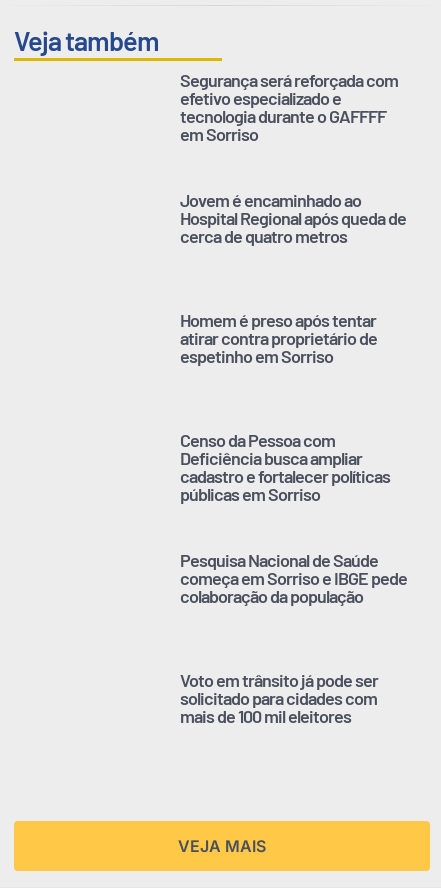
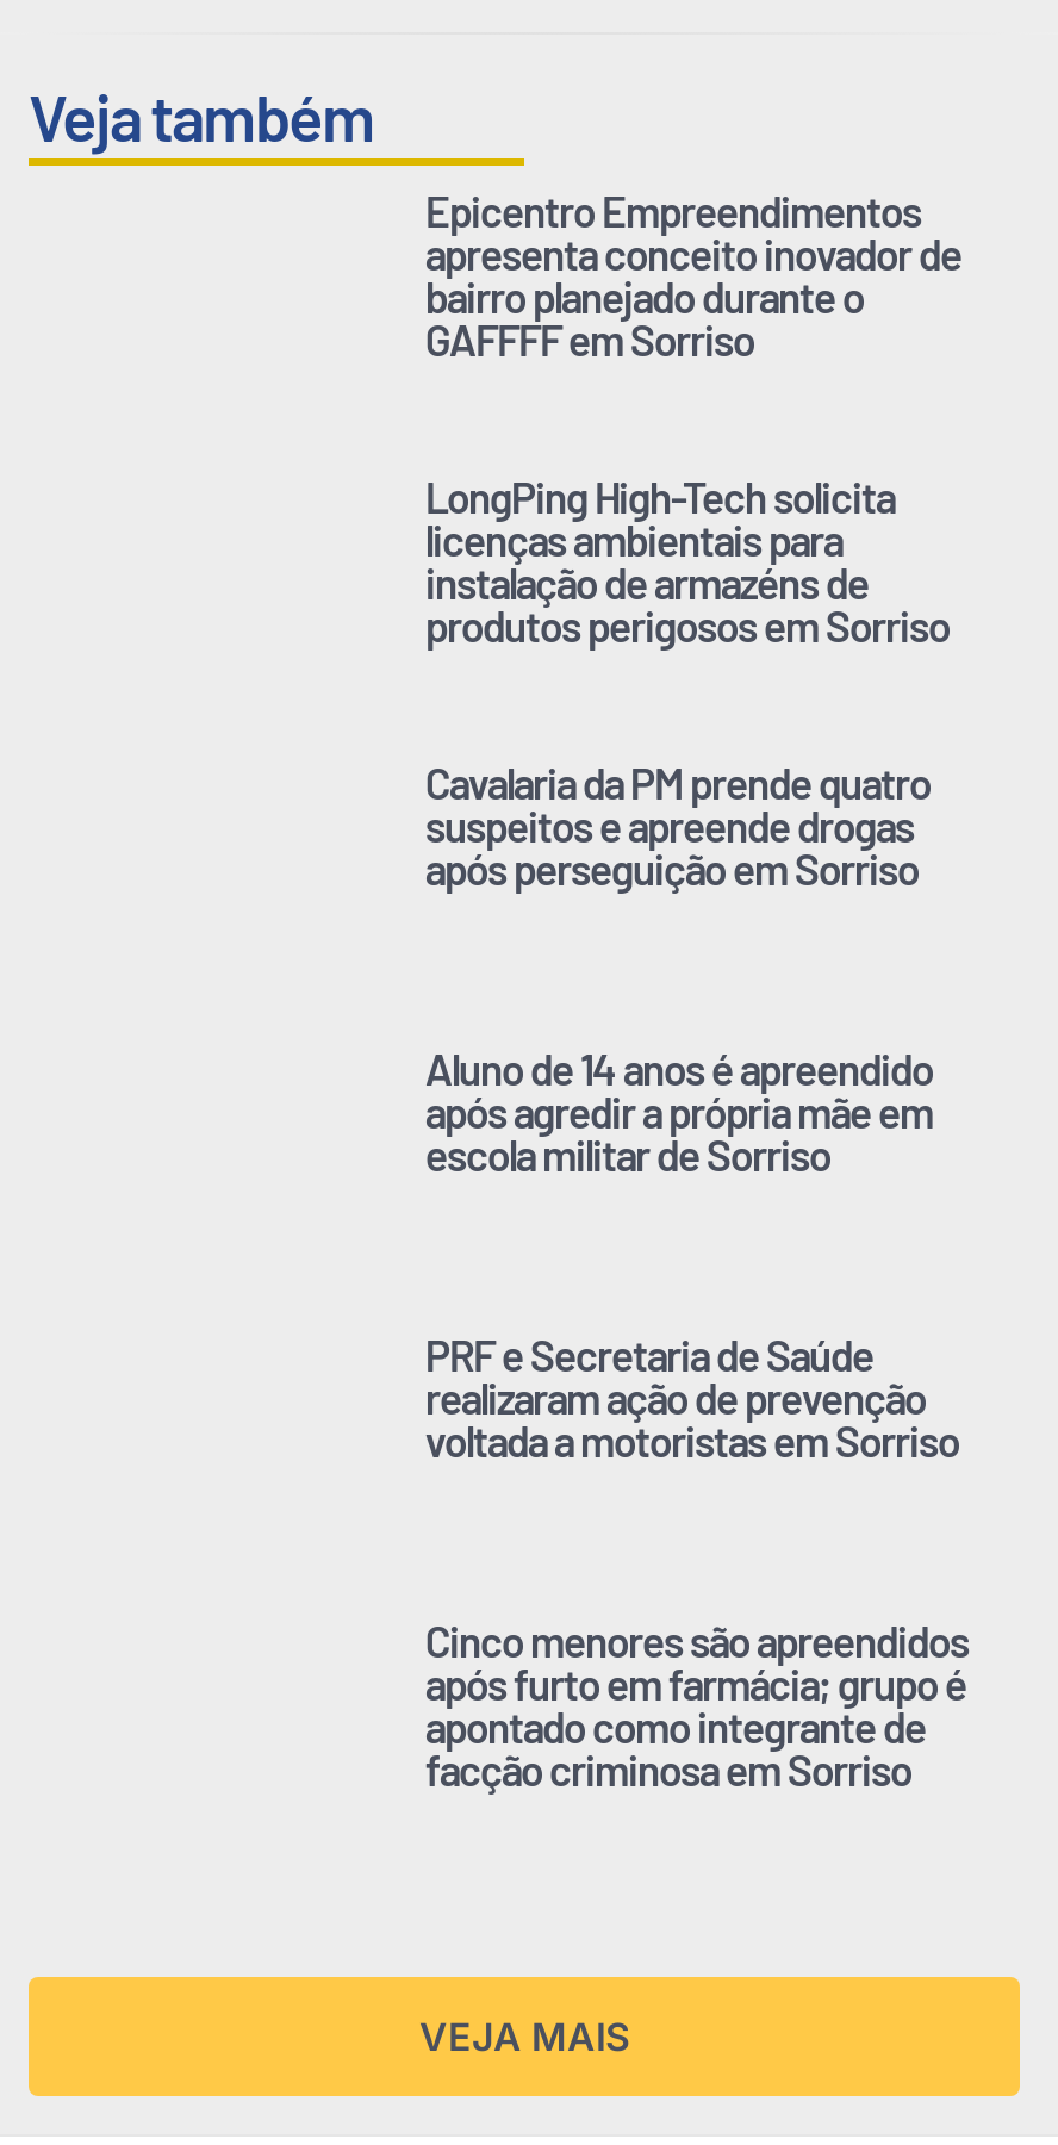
[180,69,398,145] Segurança será reforçada com | efetivo especializado e | tecnologia durante o GAFFFF | em Sorriso -> [425,185,961,366] Epicentro Empreendimentos | apresenta conceito inovador de | bairro planejado durante o | GAFFFF em Sorriso
[180,189,406,247] Jovem é encaminhado ao | Hospital Regional após queda de | cerca de quatro metros -> [425,471,949,652] LongPing High-Tech solicita | licenças ambientais para | instalação de armazéns de | produtos perigosos em Sorriso
[180,309,377,367] Homem é preso após tentar | atirar contra proprietário de | espetinho em Sorriso -> [425,757,930,895] Cavalaria da PM prende quatro | suspeitos e apreende drogas | após perseguição em Sorriso
[180,429,390,505] Censo da Pessoa com | Deficiência busca ampliar | cadastro e fortalecer políticas | públicas em Sorriso -> [425,1043,933,1181] Aluno de 14 anos é apreendido | após agredir a própria mãe em | escola militar de Sorriso
[180,549,407,607] Pesquisa Nacional de Saúde | começa em Sorriso e IBGE pede | colaboração da população -> [425,1329,959,1467] PRF e Secretaria de Saúde | realizaram ação de prevenção | voltada a motoristas em Sorriso
[180,669,378,727] Voto em trânsito já pode ser | solicitado para cidades com | mais de 100 mil eleitores -> [425,1615,968,1796] Cinco menores são apreendidos | após furto em farmácia; grupo é | apontado como integrante de | facção criminosa em Sorriso

